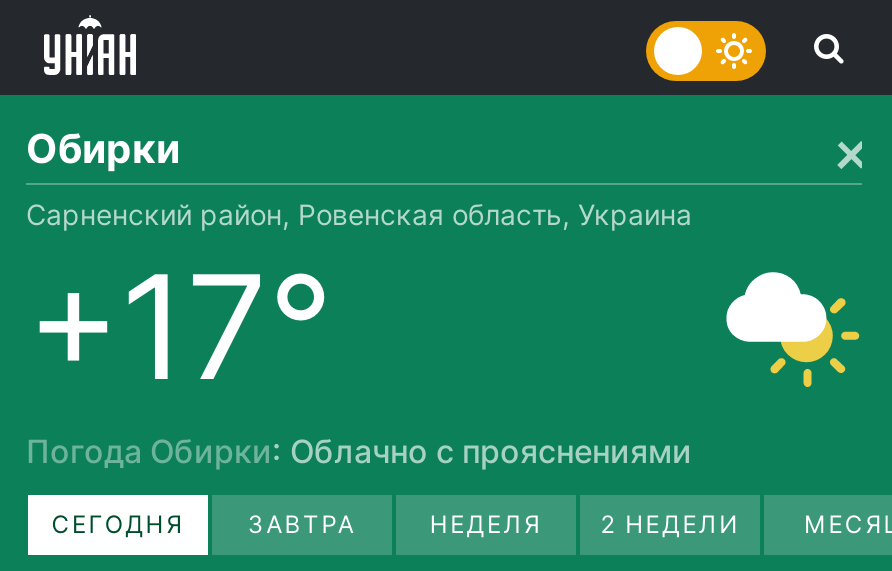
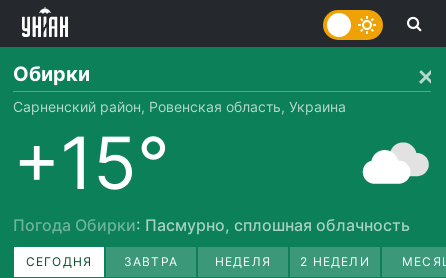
[26,239,334,413] +17° -> [13,119,170,206] +15°
[26,269,860,471] [image] | Погода Обирки: Облачно с прояснениями -> [13,135,430,235] [image] | Погода Обирки: Пасмурно, сплошная облачность

